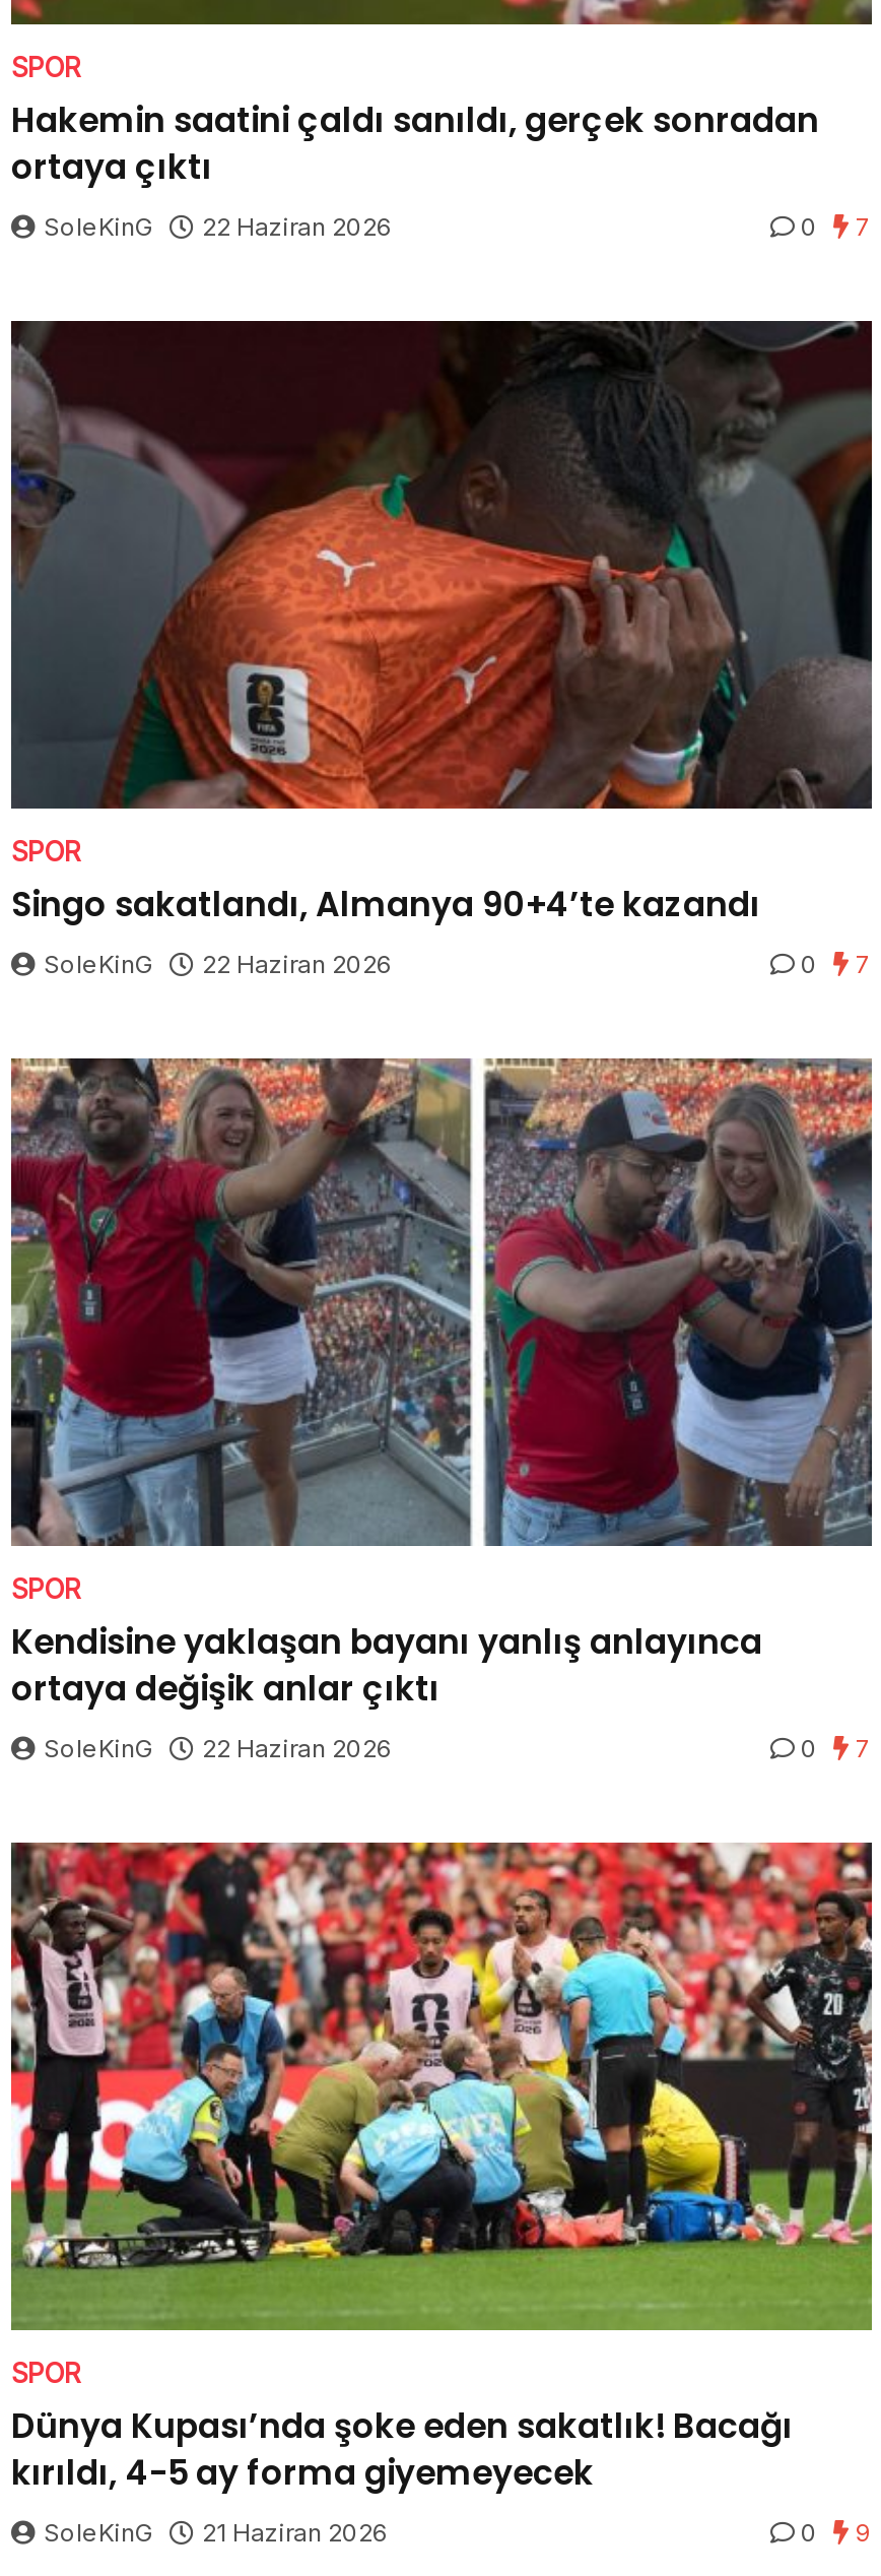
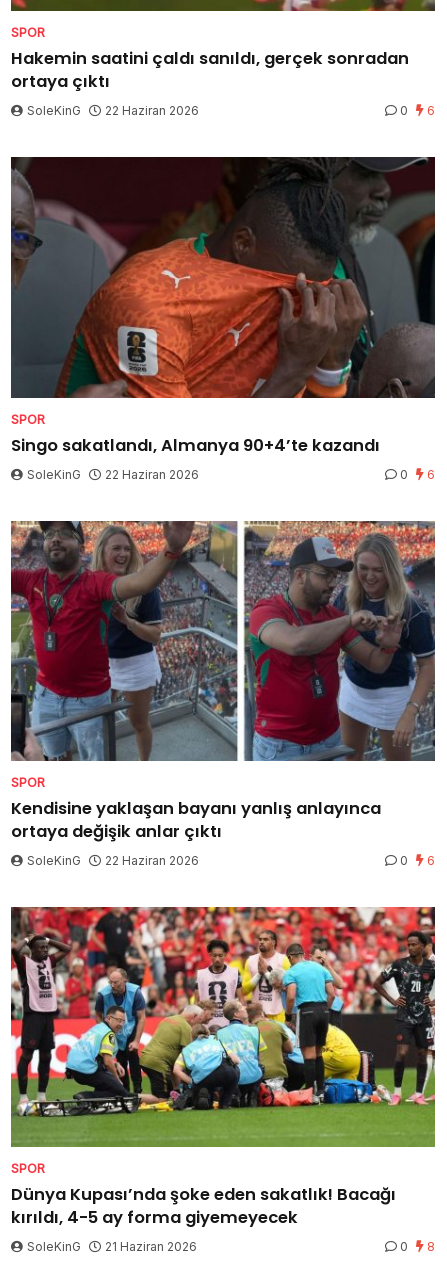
[795,210,872,241] 0 7 -> [397,103,435,118] 0 6
[795,948,872,978] 0 7 -> [397,467,435,482] 0 6
[795,1733,872,1763] 0 7 -> [397,853,435,868] 0 6
[795,2517,872,2548] 0 9 -> [397,1239,435,1254] 0 8

